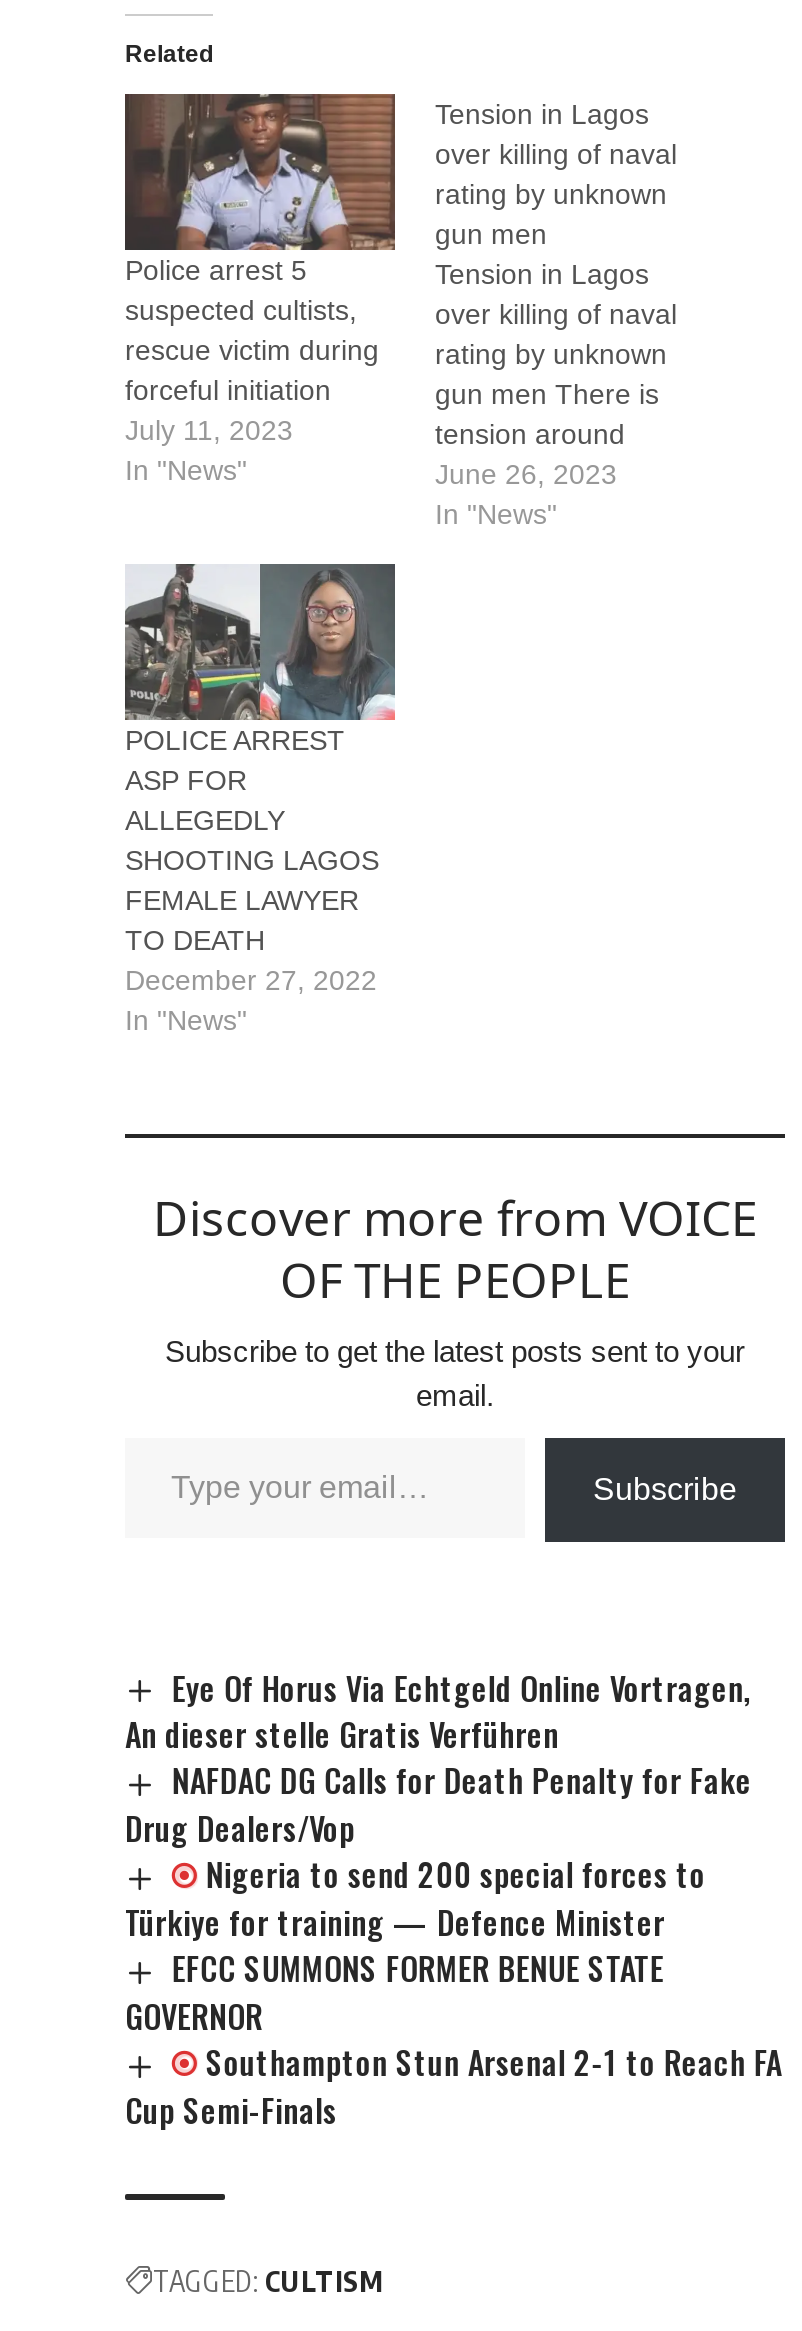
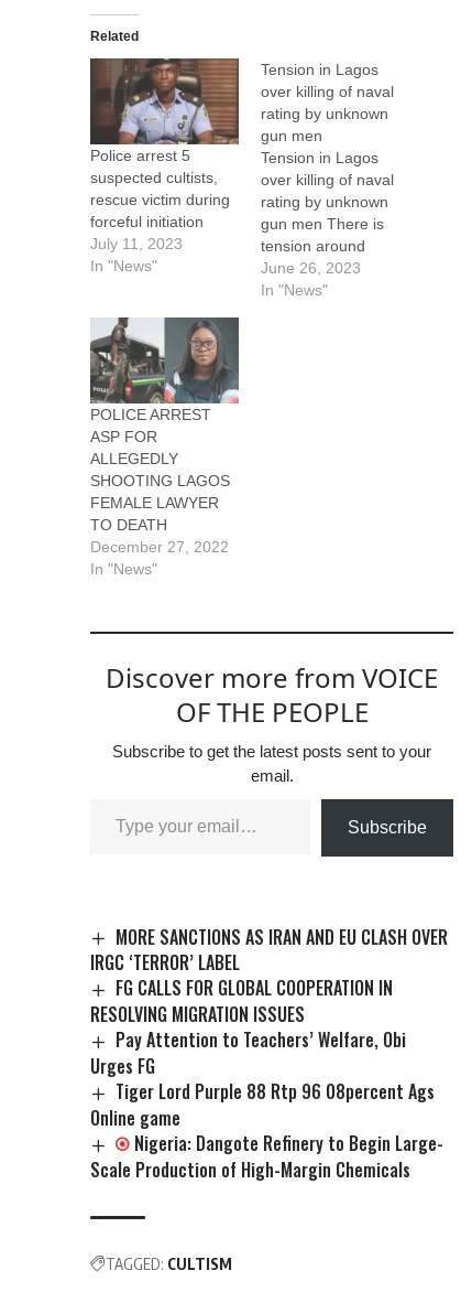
[125,1663,782,2134] Eye Of Horus Via Echtgeld Online Vortragen, | An dieser stelle Gratis Verführen | NAFDAC DG Calls for Death Penalty for Fake | Drug Dealers/Vop | Nigeria to send 200 special forces to | Türkiye for training — Defence Minister | EFCC SUMMONS FORMER BENUE STATE | GOVERNOR | Southampton Stun Arsenal 2-1 to Reach FA | Cup Semi-Finals -> [90,923,448,1183] MORE SANCTIONS AS IRAN AND EU CLASH OVER | IRGC ‘TERROR’ LABEL | FG CALLS FOR GLOBAL COOPERATION IN | RESOLVING MIGRATION ISSUES | Pay Attention to Teachers’ Welfare, Obi | Urges FG | Tiger Lord Purple 88 Rtp 96 08percent Ags | Online game | Nigeria: Dangote Refinery to Begin Large- | Scale Production of High-Margin Chemicals

